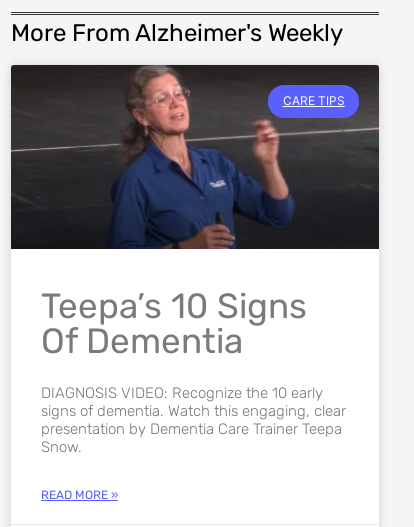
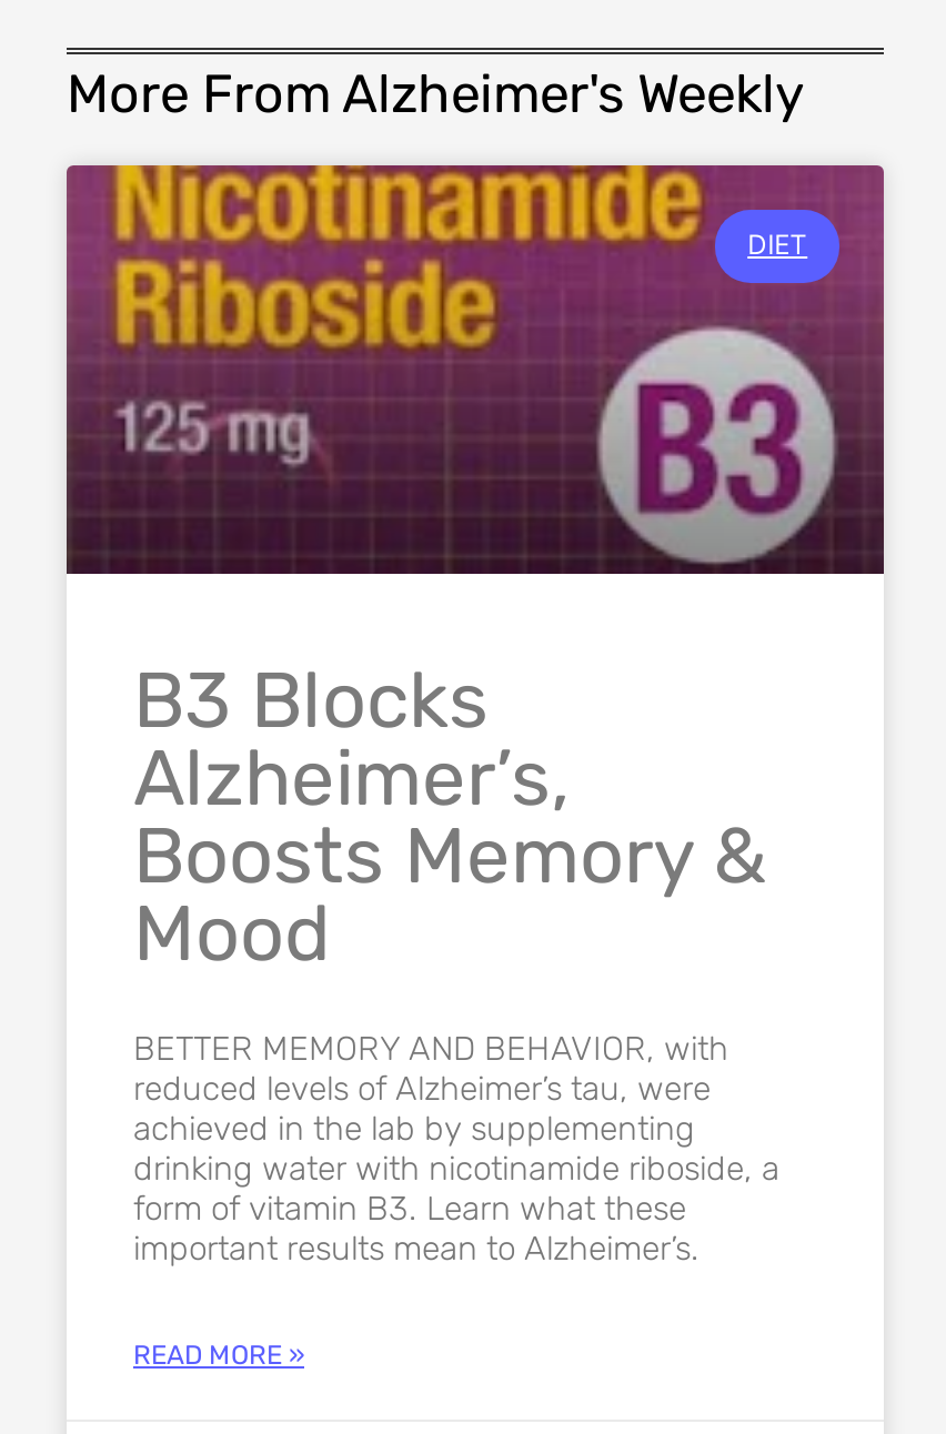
[11,64,379,247] [image] | CARE TIPS -> [64,163,886,574] [image] | DIET
[41,285,307,362] Teepa’s 10 Signs | Of Dementia -> [133,654,766,980] B3 Blocks | Alzheimer’s, | Boosts Memory & | Mood
[41,384,346,456] DIAGNOSIS VIDEO: Recognize the 10 early | signs of dementia. Watch this engaging, clear | presentation by Dementia Care Trainer Teepa | Snow. -> [133,1029,779,1269] BETTER MEMORY AND BEHAVIOR, with | reduced levels of Alzheimer’s tau, were | achieved in the lab by supplementing | drinking water with nicotinamide riboside, a | form of vitamin B3. Learn what these | important results mean to Alzheimer’s.

